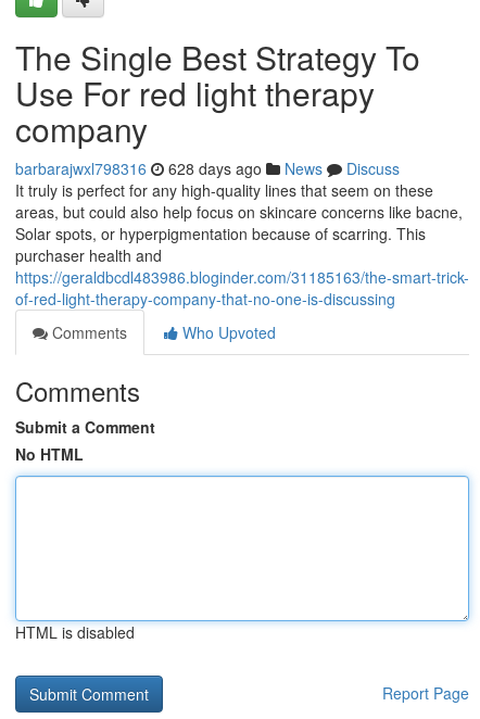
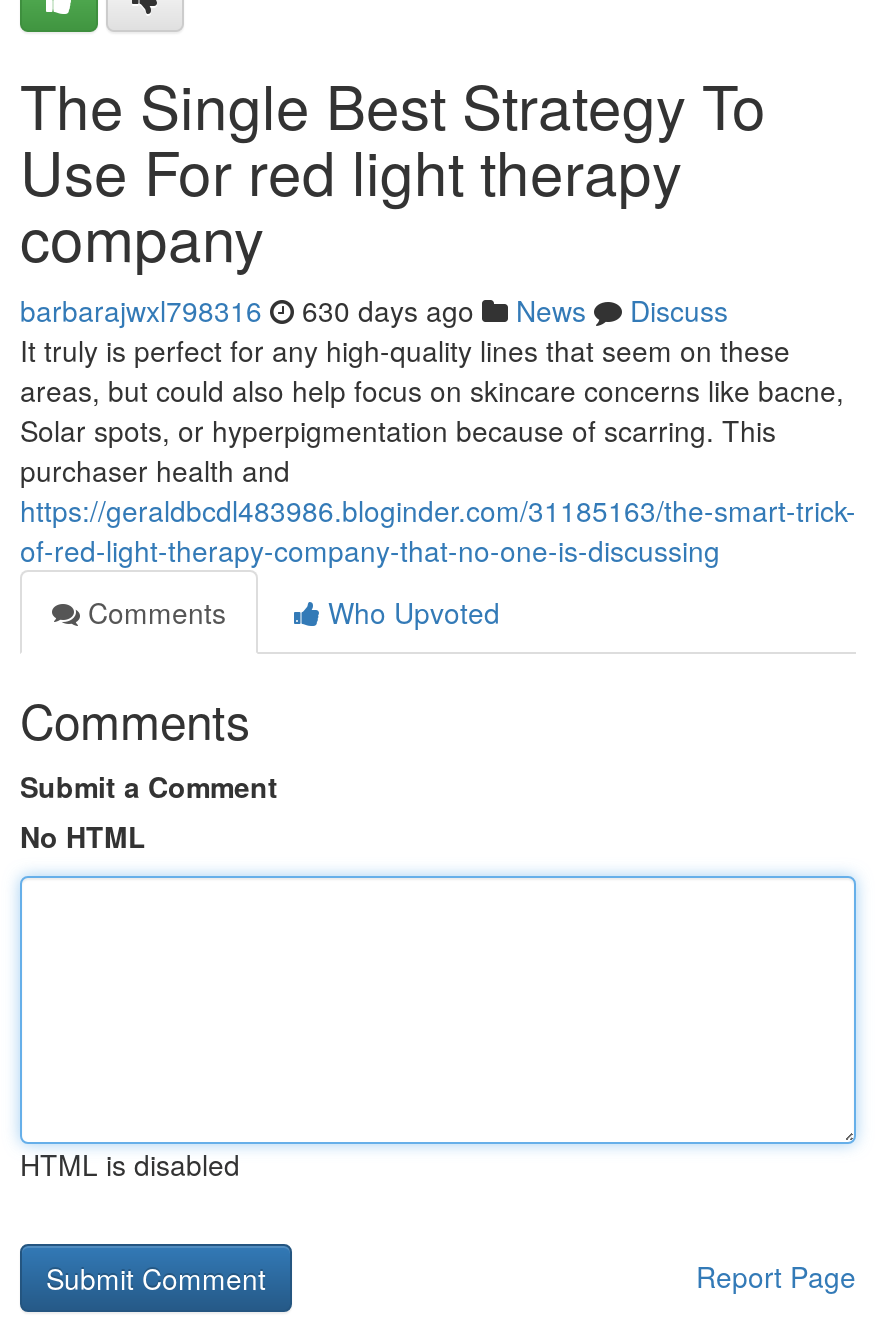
[15,157,400,179] barbarajwxl798316 628 days ago News Discuss -> [20,290,728,330] barbarajwxl798316 630 days ago News Discuss

